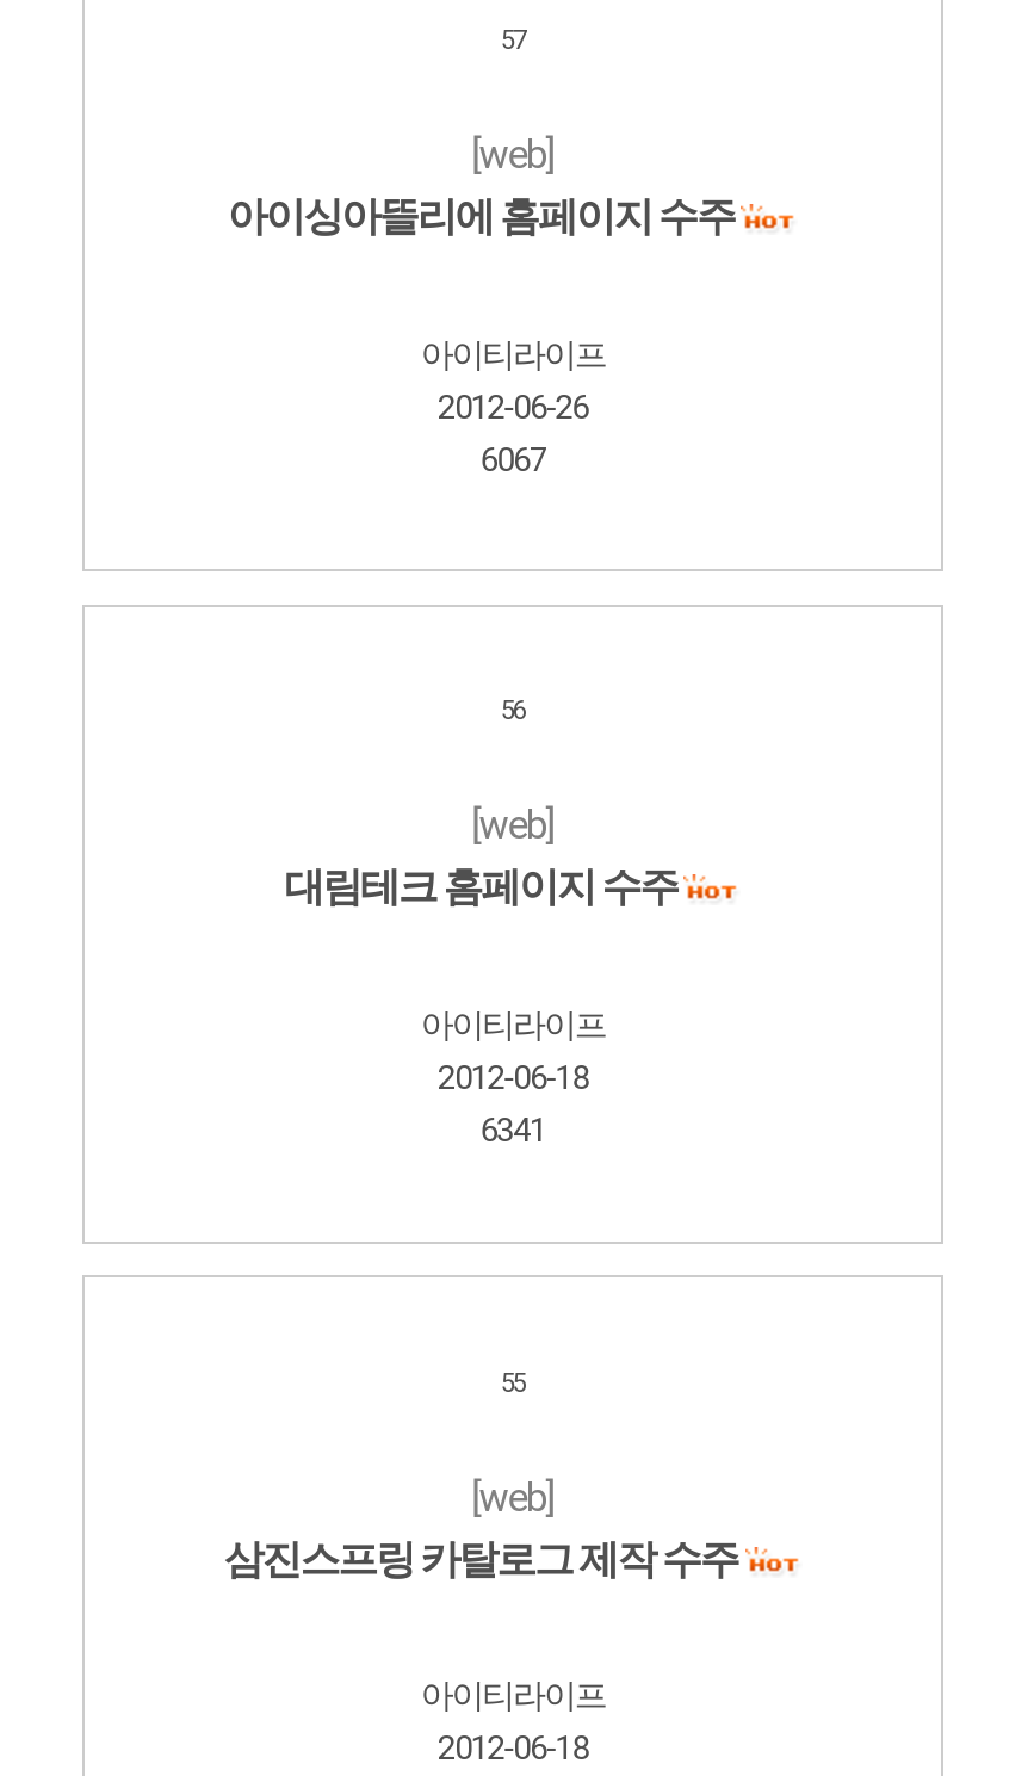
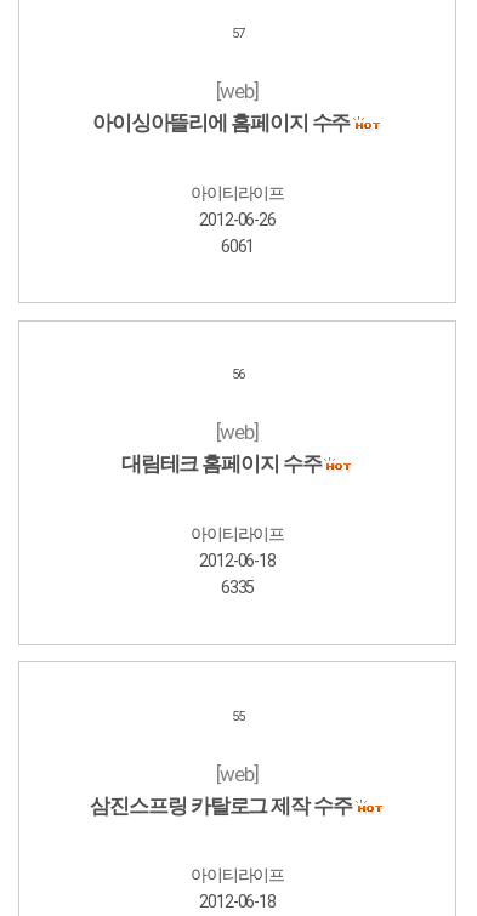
[480,439,546,477] 6067 -> [221,236,254,255] 6061
[480,1110,546,1148] 6341 -> [221,577,254,597] 6335

